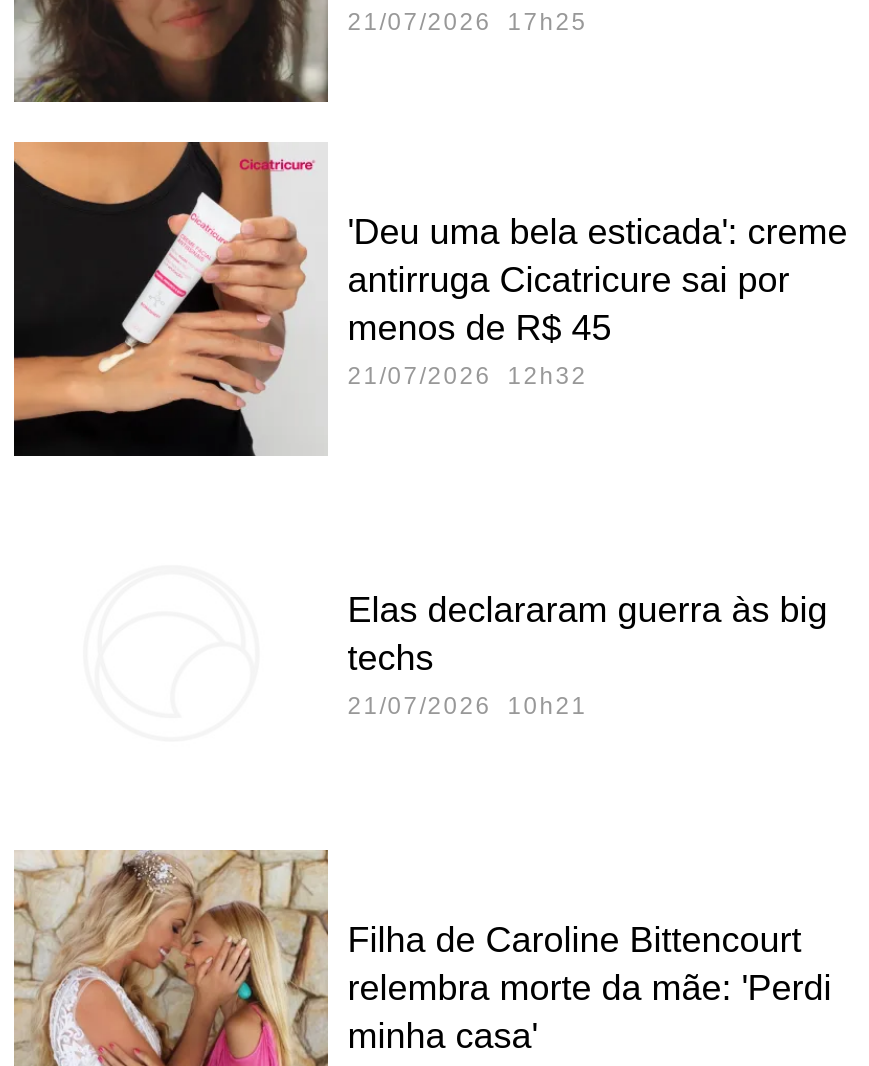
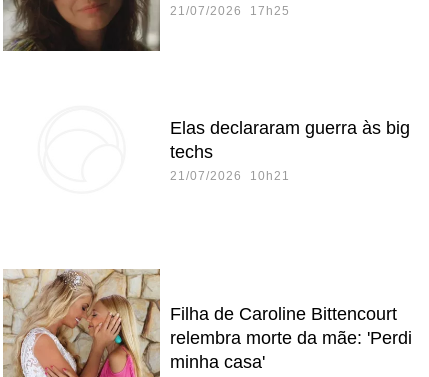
[12,140,848,458] [image] | 'Deu uma bela esticada': creme | antirruga Cicatricure sai por | menos de R$ 45 | 21/07/2026 12h32 -> none
moved [348,589,828,719] -> [170,118,410,183]: Elas declararam guerra às big | techs | 21/07/2026 10h21

